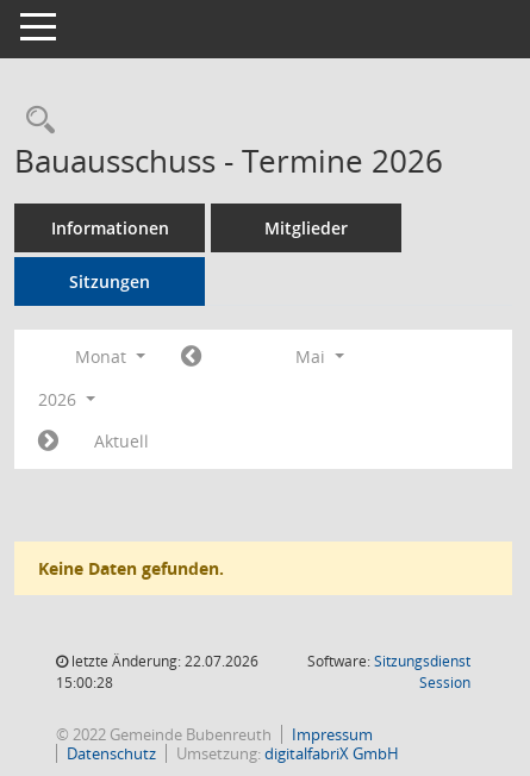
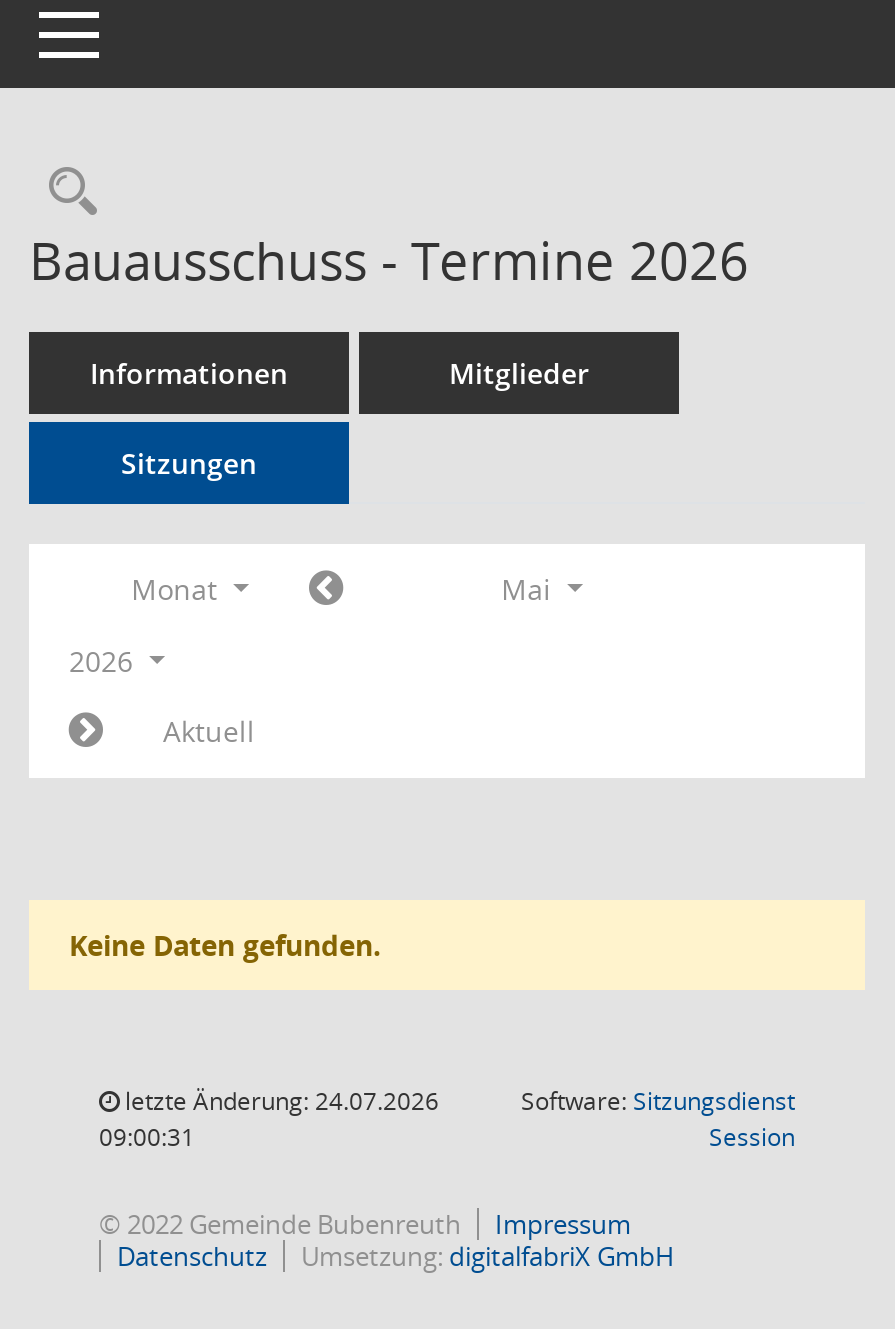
[68,651,258,671] letzte Änderung: 22.07.2026 -> [119,1084,439,1118] letzte Änderung: 24.07.2026
[56,672,113,693] 15:00:28 -> [99,1120,195,1154] 09:00:31

